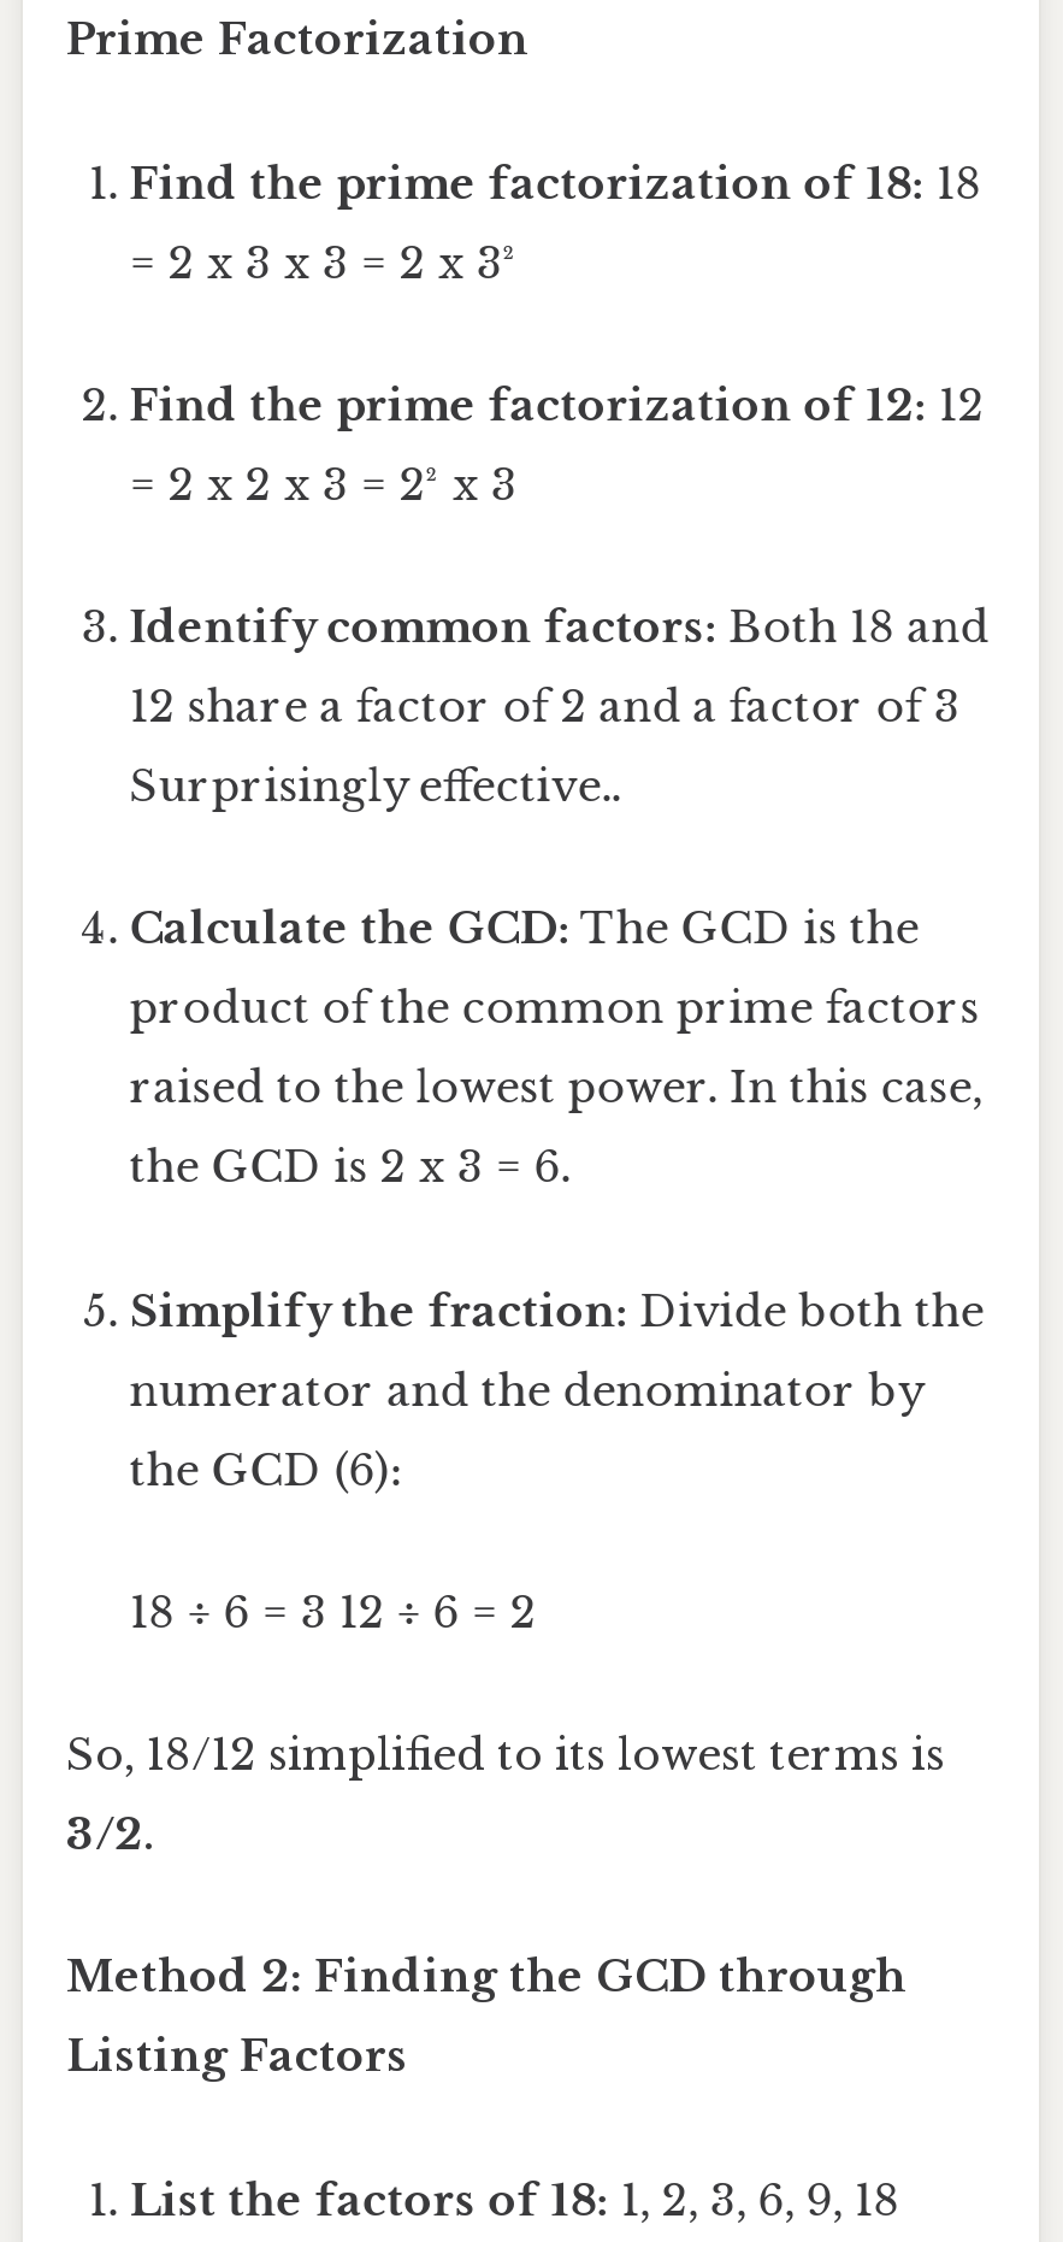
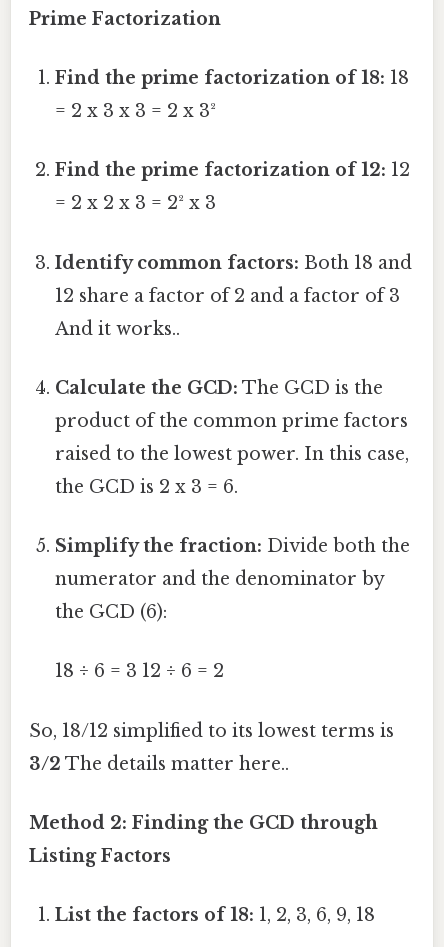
[129,760,620,813] Surprisingly effective.. -> [55,317,180,339] And it works..
[66,1808,153,1861] 3/2. -> [29,752,289,774] 3/2 The details matter here..

